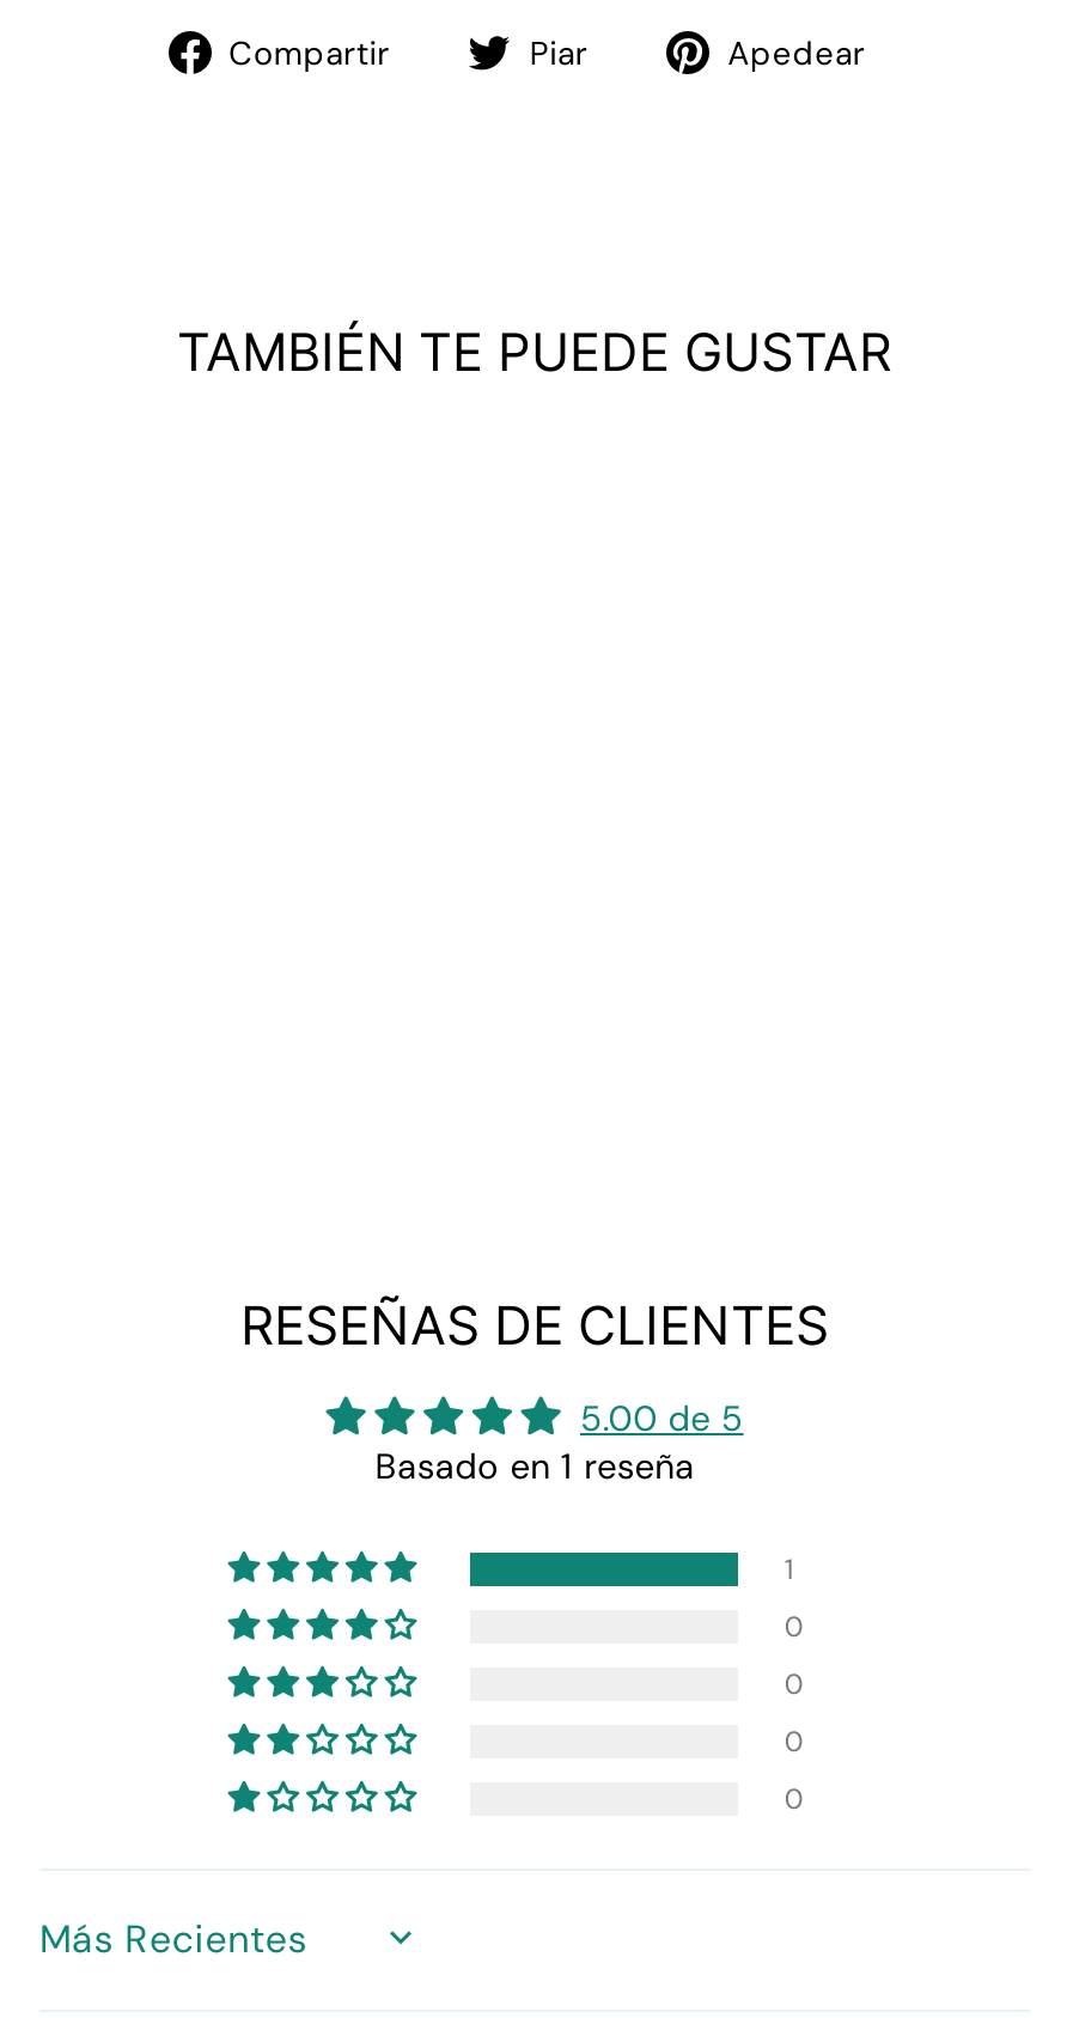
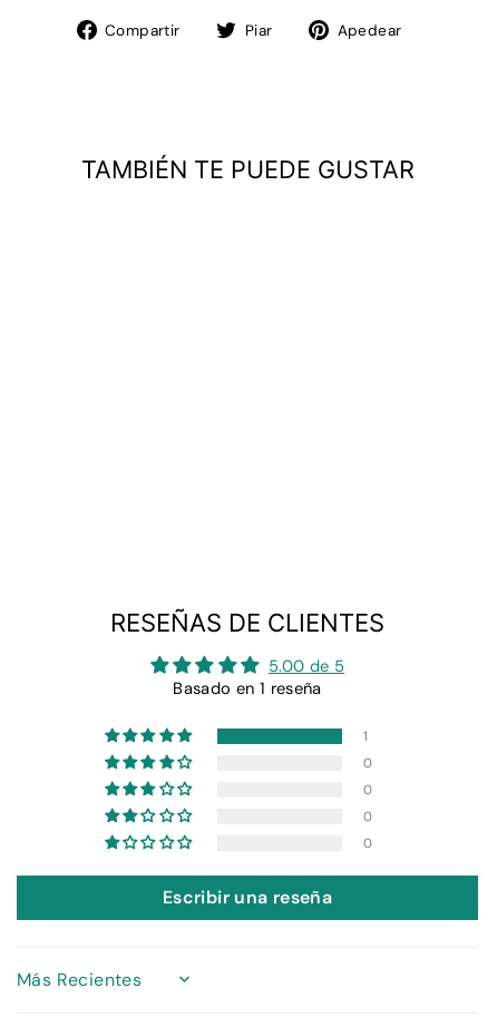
none -> [163,886,332,909] Escribir una reseña

